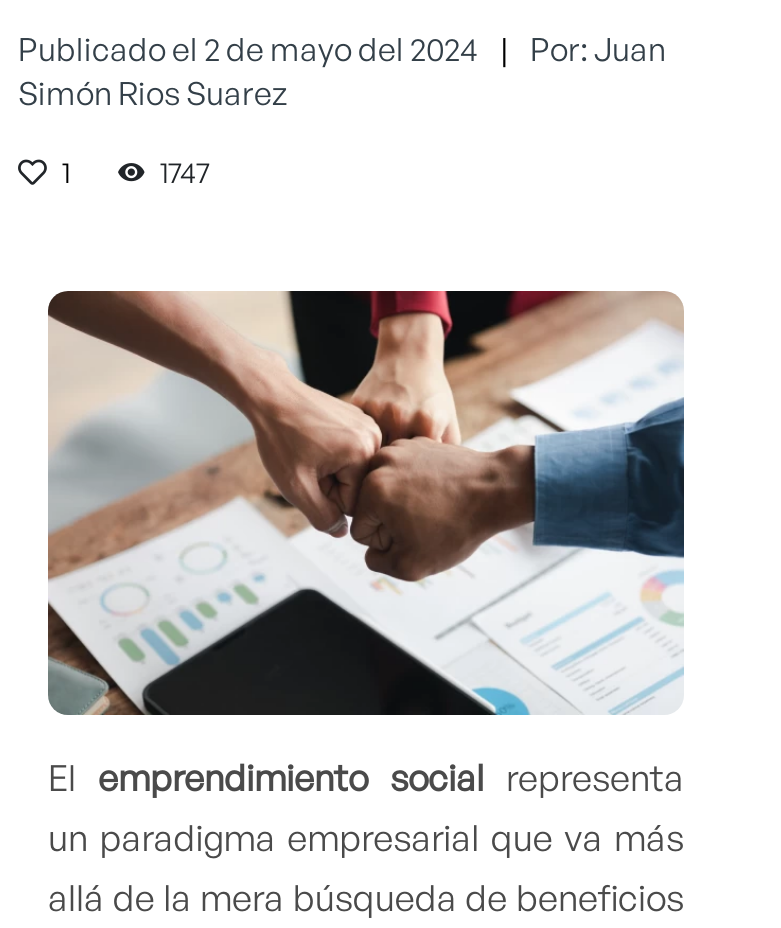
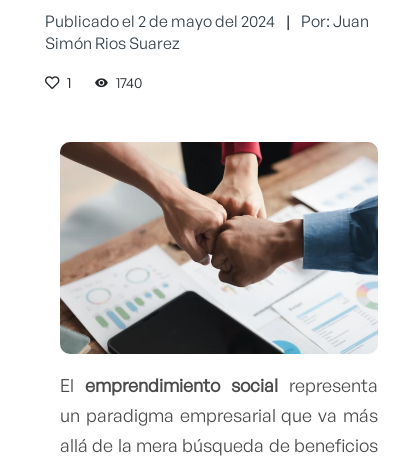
[160,153,210,189] 1747 -> [116,73,142,91] 1740

